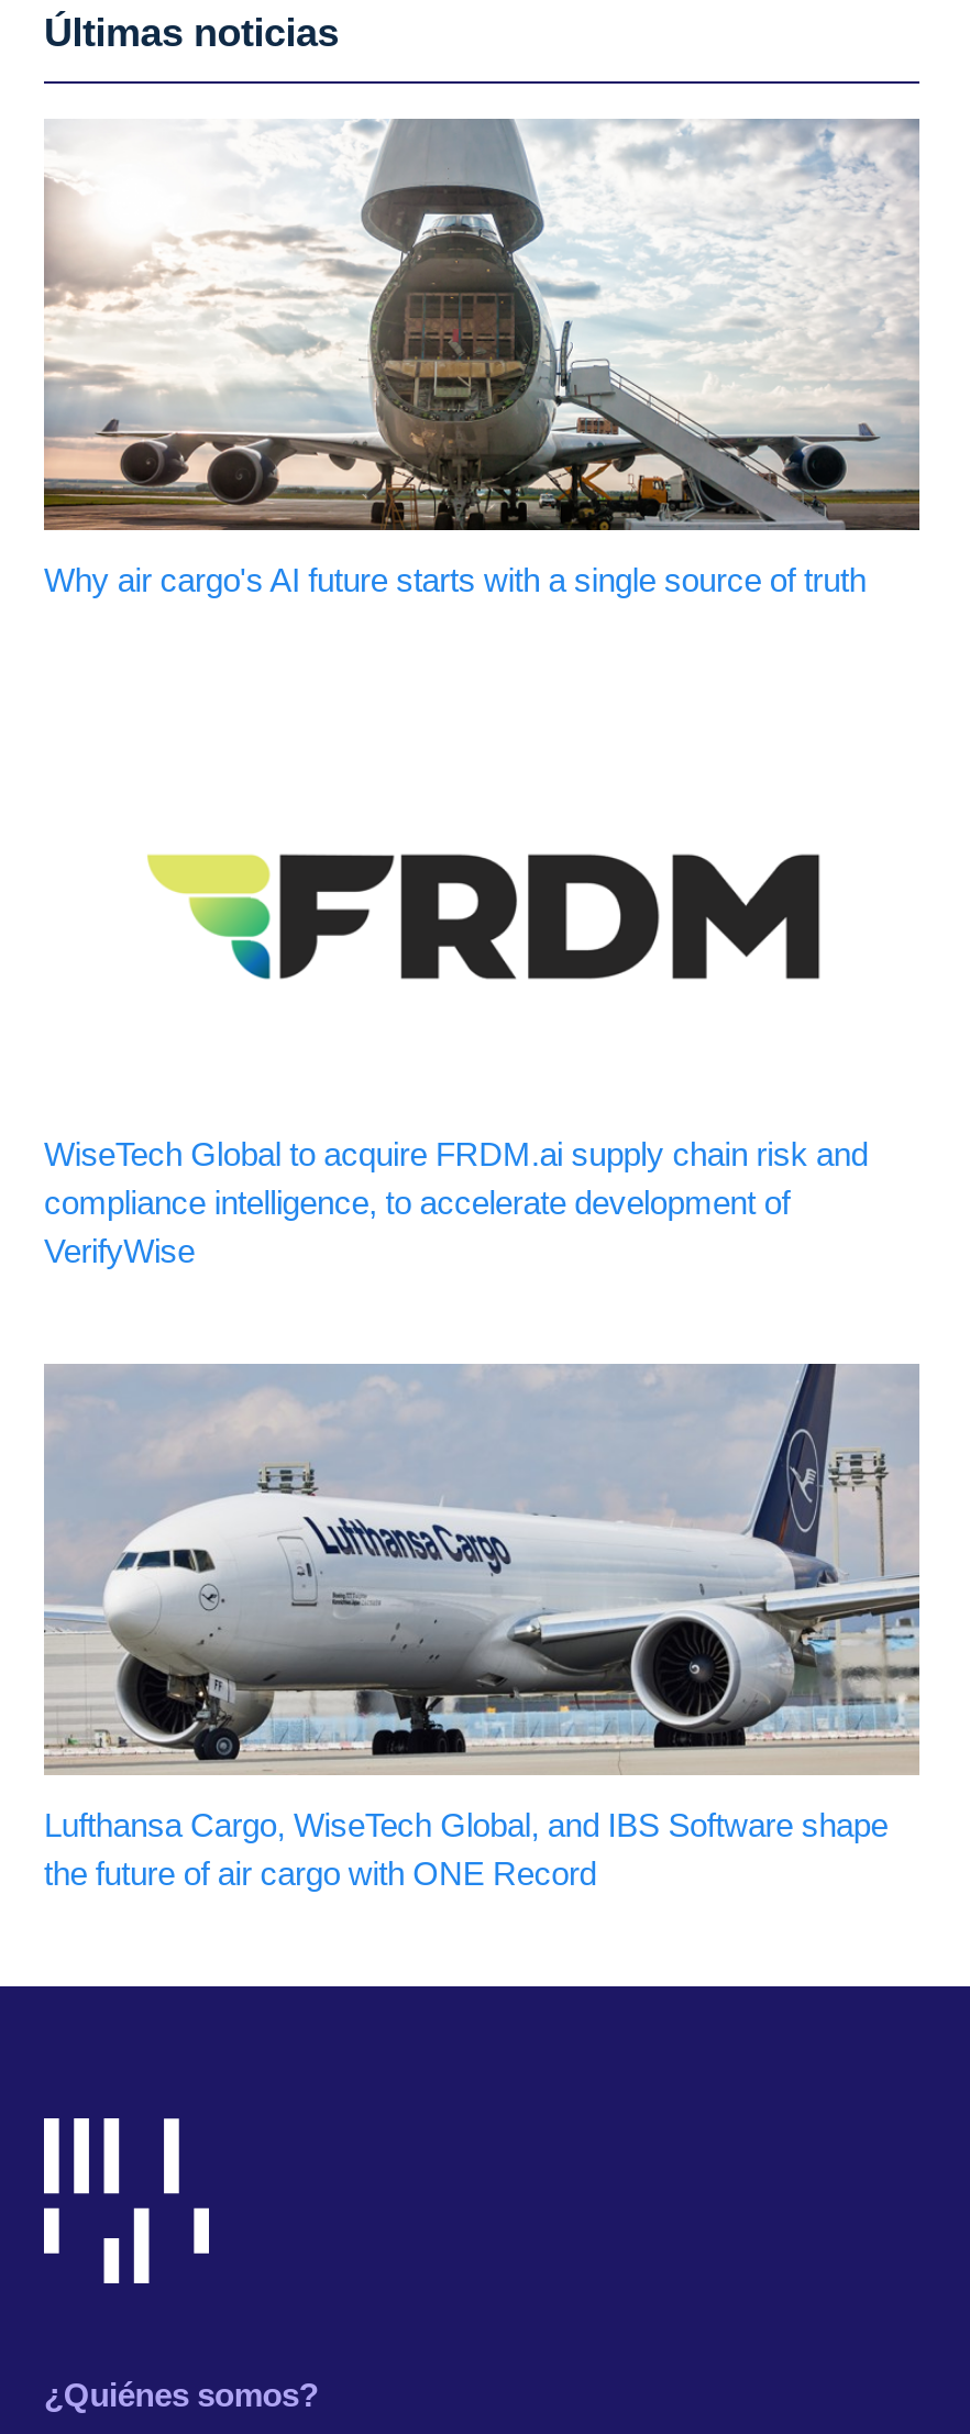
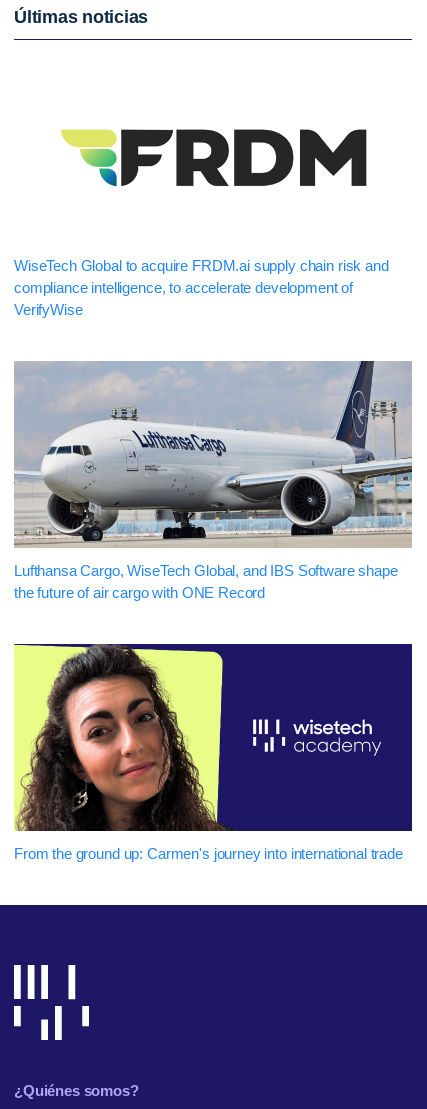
[42,117,922,598] [image] | Why air cargo's AI future starts with a single source of truth -> none
moved [196,893,273,972] -> [83,147,118,183]: [image]
moved [40,1135,924,1892] -> [12,257,414,601]: [image] | WiseTech Global to acquire FRDM.ai supply chain risk and | compliance intelligence, to accelerate development of | VerifyWise | Lufthansa Cargo, WiseTech Global, and IBS Software shape | the future of air cargo with ONE Record
none -> [13,644,413,862] [image] | From the ground up: Carmen's journey into international trade

